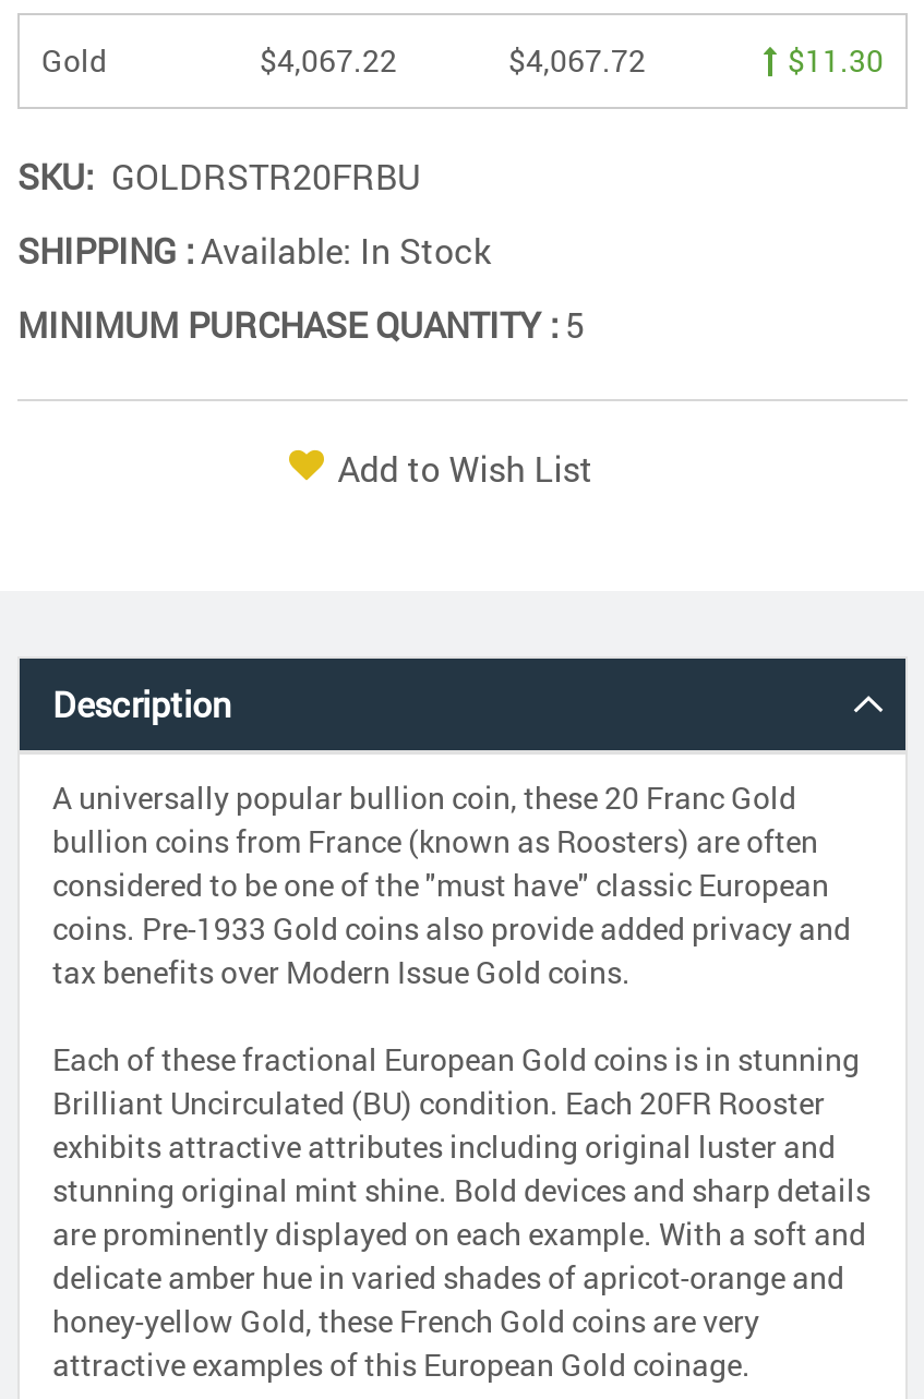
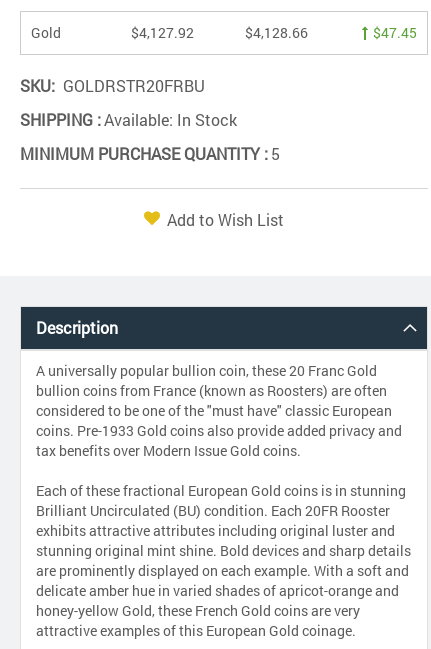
[260,39,397,80] $4,067.22 -> [131,23,194,42] $4,127.92
[508,39,646,80] $4,067.72 -> [245,23,308,42] $4,128.66
[788,39,884,80] $11.30 -> [373,23,417,42] $47.45

